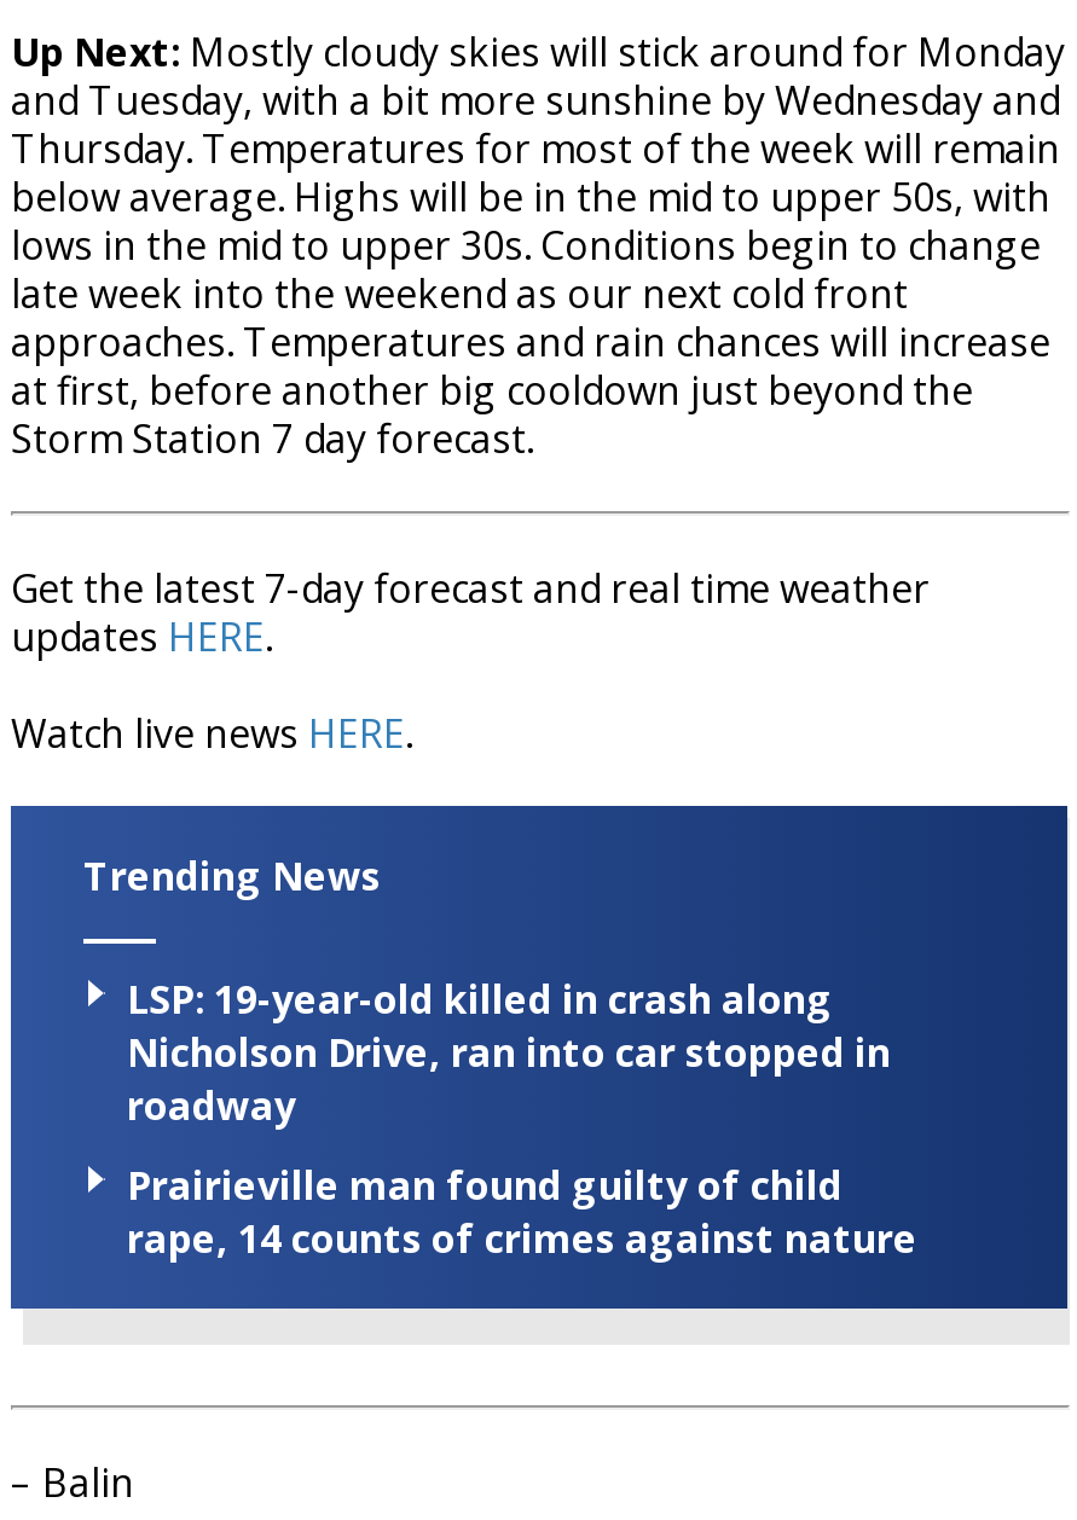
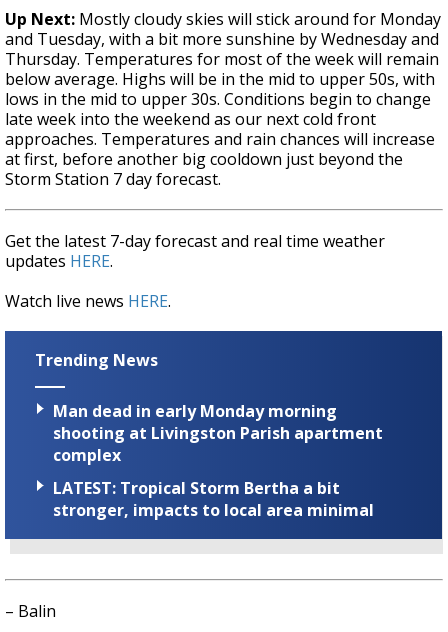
[127,972,891,1131] LSP: 19-year-old killed in crash along | Nicholson Drive, ran into car stopped in | roadway -> [53,400,383,466] Man dead in early Monday morning | shooting at Livingston Parish apartment | complex
[127,1158,917,1265] Prairieville man found guilty of child | rape, 14 counts of crimes against nature -> [53,477,374,521] LATEST: Tropical Storm Bertha a bit | stronger, impacts to local area minimal

